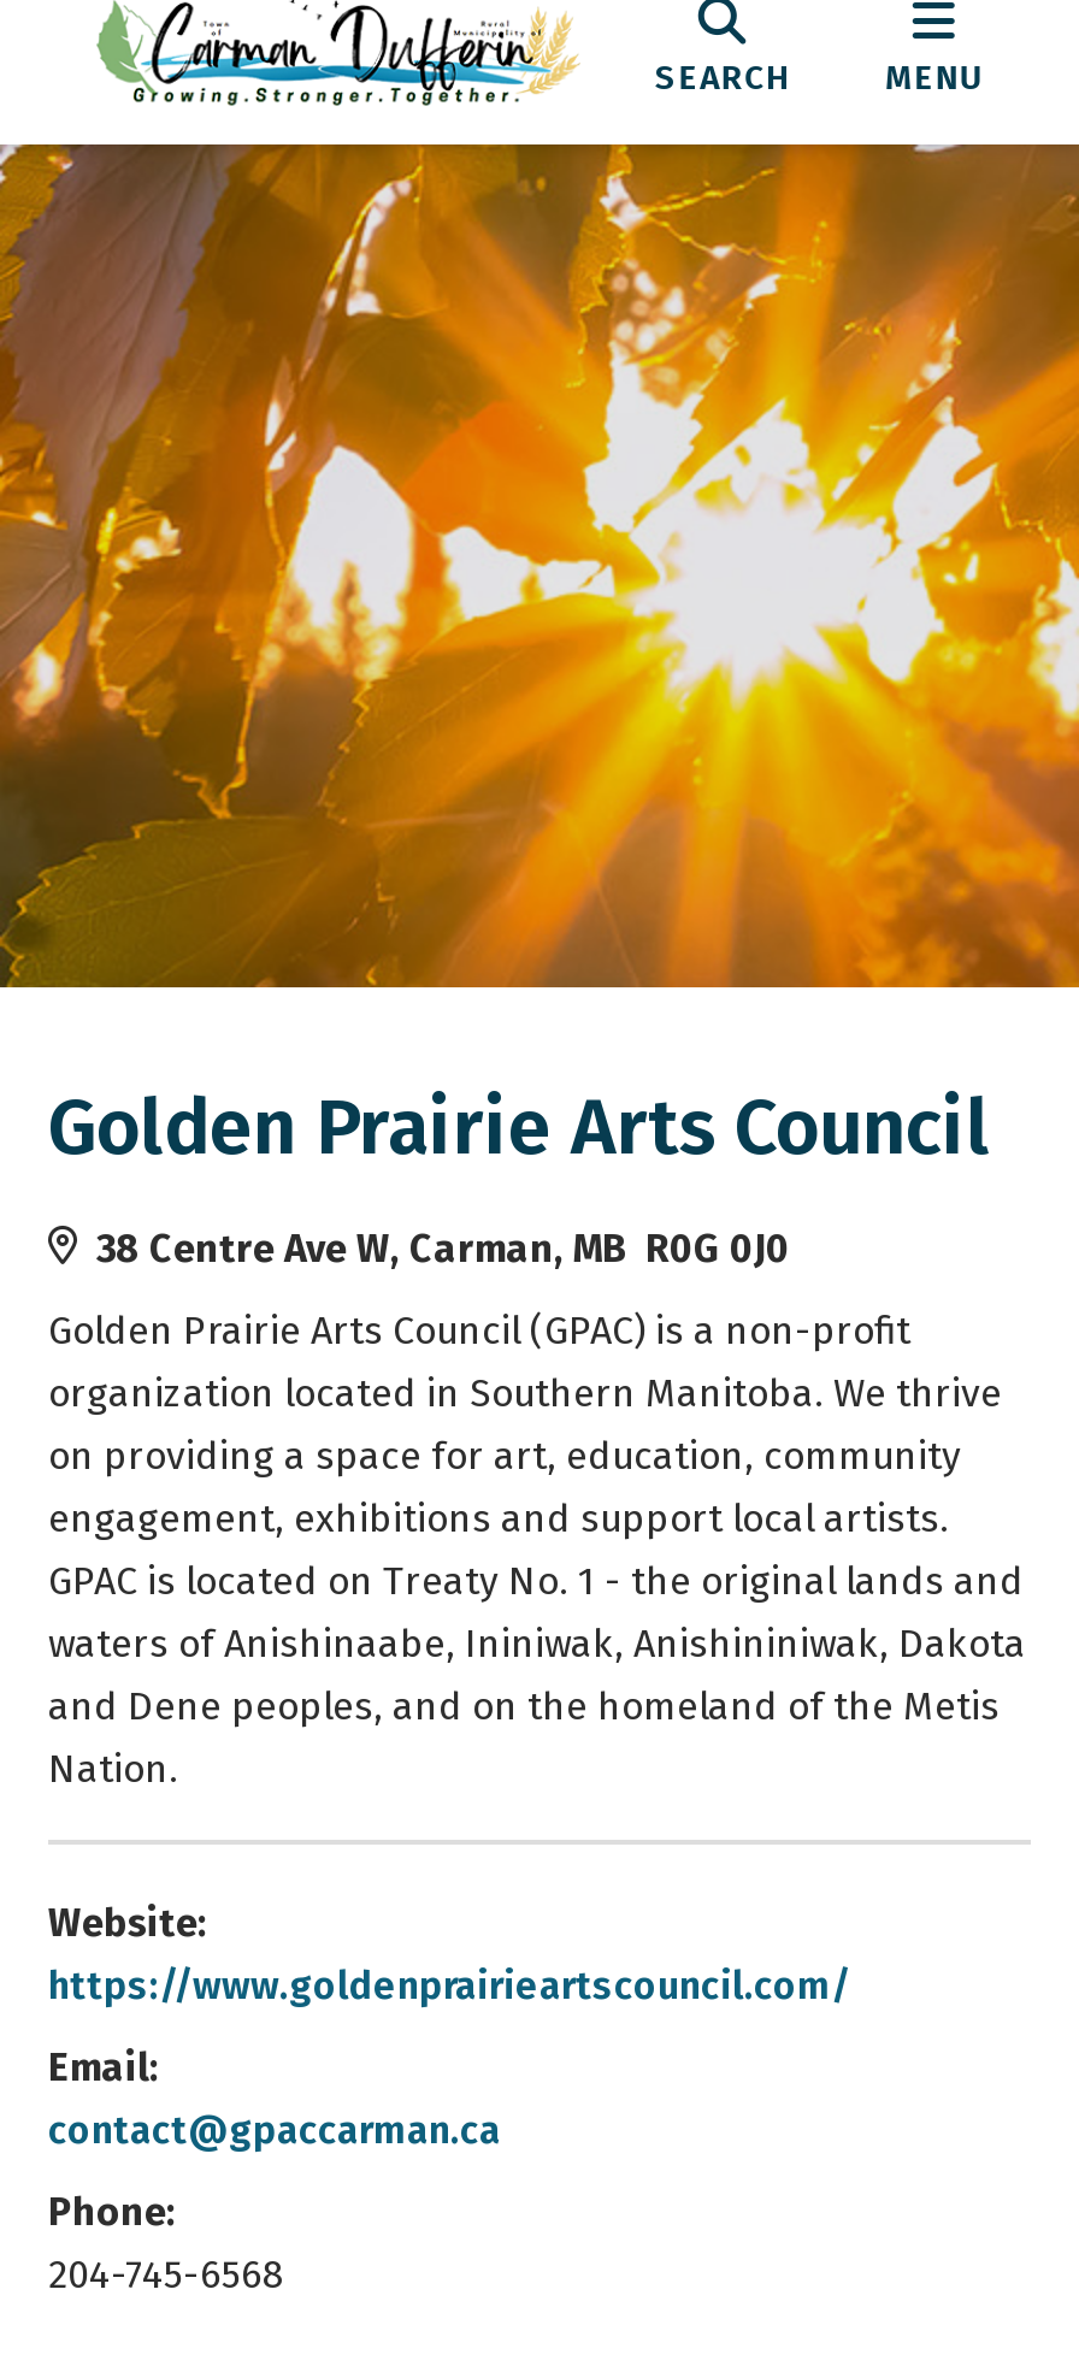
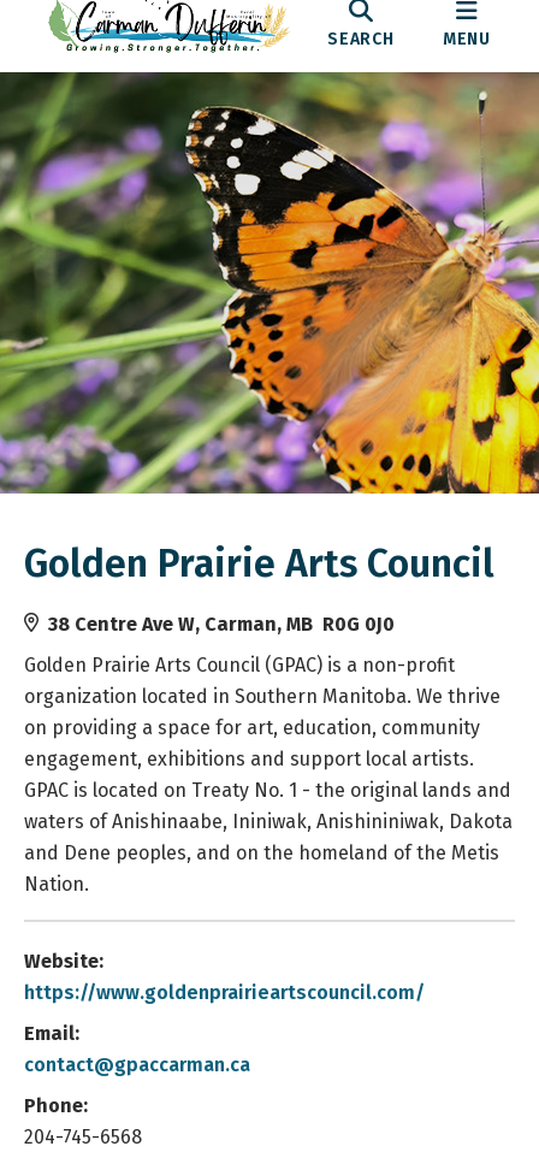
[7,142,1072,990] [image] -> [4,71,535,495] [image]

